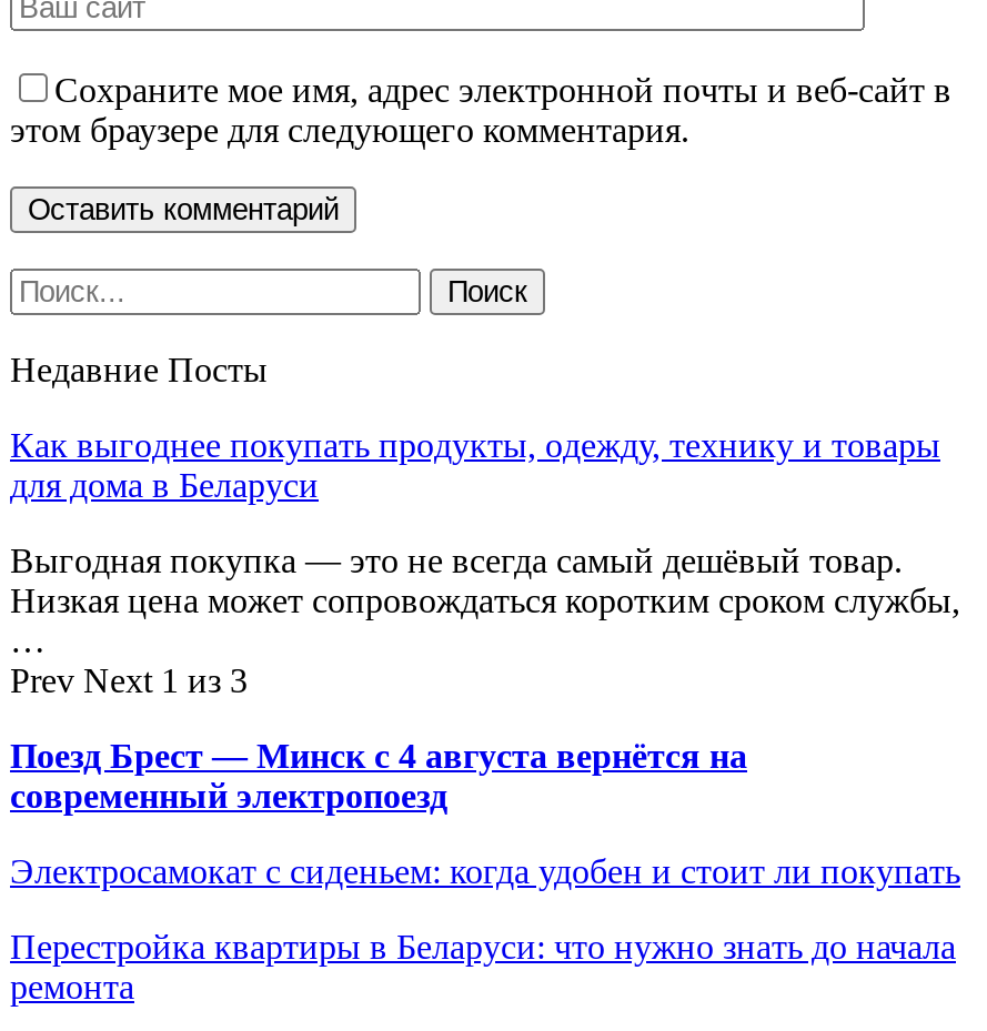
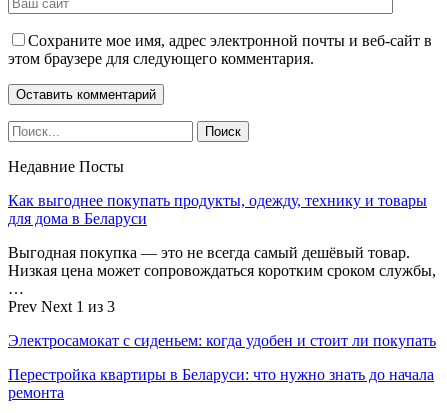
[10,736,747,814] Поезд Брест — Минск с 4 августа вернётся на | современный электропоезд -> none

